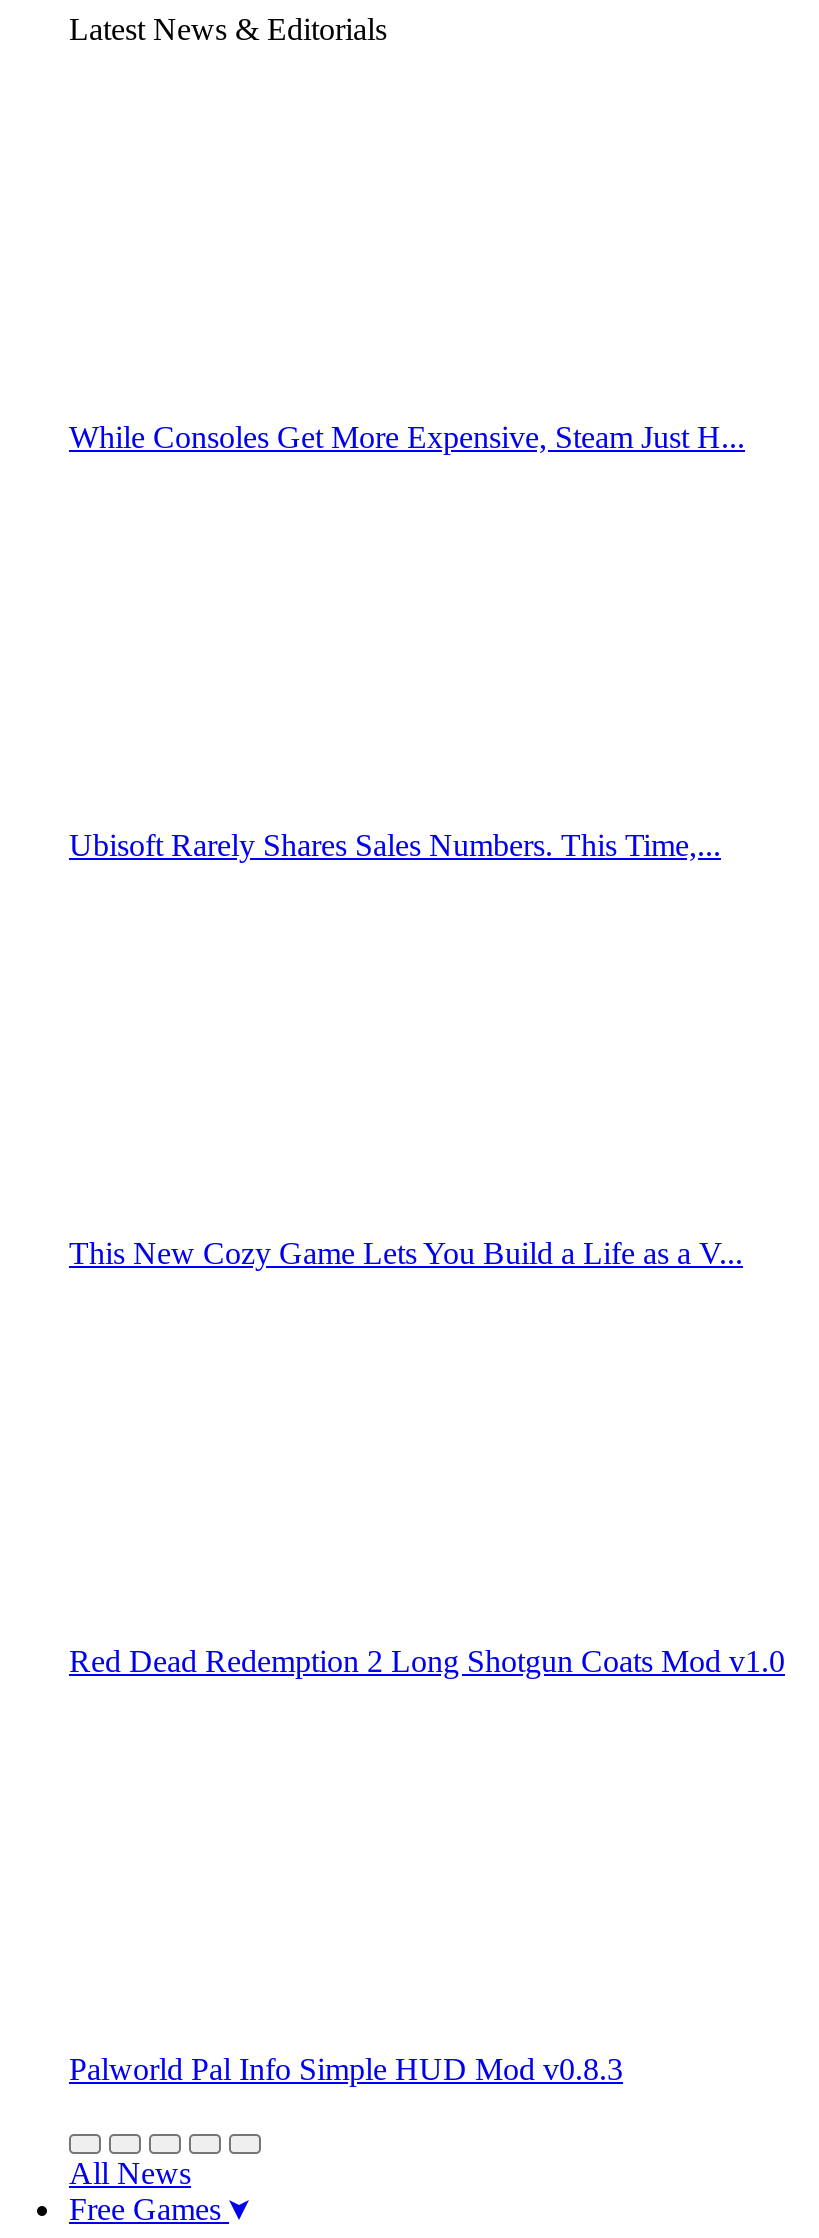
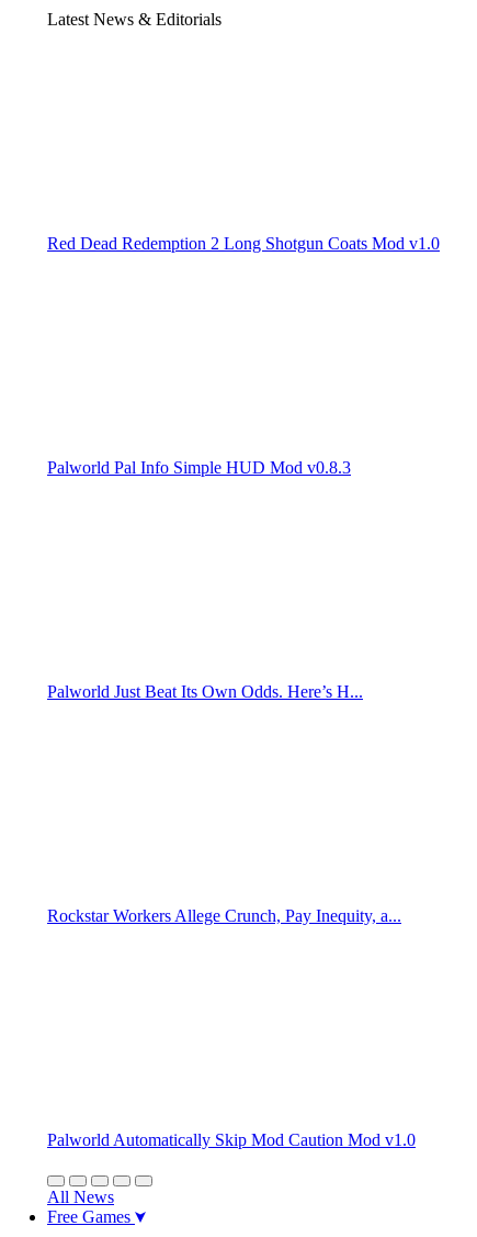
[69,420,745,454] While Consoles Get More Expensive, Steam Just H... -> none
[69,828,721,862] Ubisoft Rarely Shares Sales Numbers. This Time,... -> none
[69,1236,743,1270] This New Cozy Game Lets You Build a Life as a V... -> none
moved [69,1644,785,2086] -> [47,234,440,477]: Red Dead Redemption 2 Long Shotgun Coats Mod v1.0 | Palworld Pal Info Simple HUD Mod v0.8.3
none -> [47,682,363,701] Palworld Just Beat Its Own Odds. Here’s H...
none -> [47,906,401,925] Rockstar Workers Allege Crunch, Pay Inequity, a...
none -> [47,1130,416,1149] Palworld Automatically Skip Mod Caution Mod v1.0

